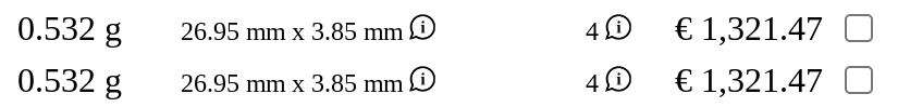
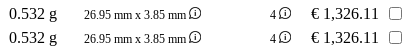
[675,10,823,46] €1,321.47 -> [311,5,379,22] €1,326.11
[675,61,823,98] €1,321.47 -> [311,29,379,46] €1,326.11

